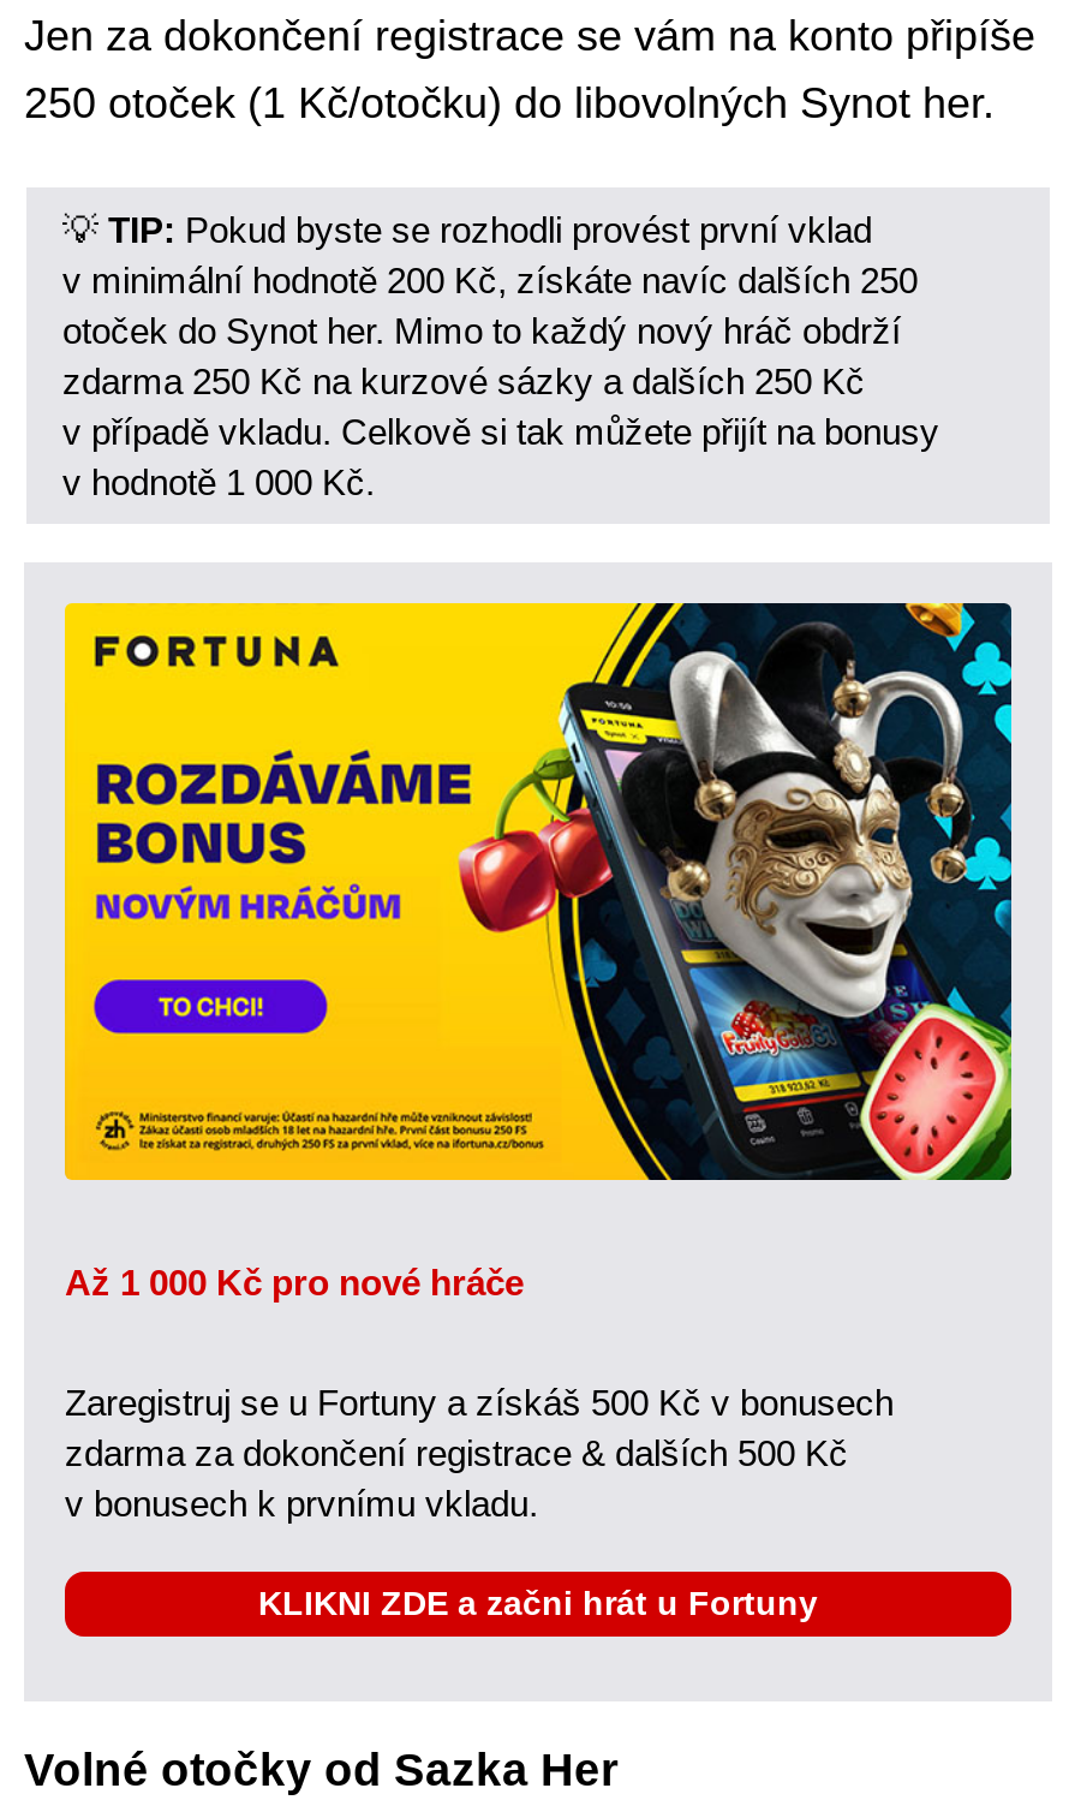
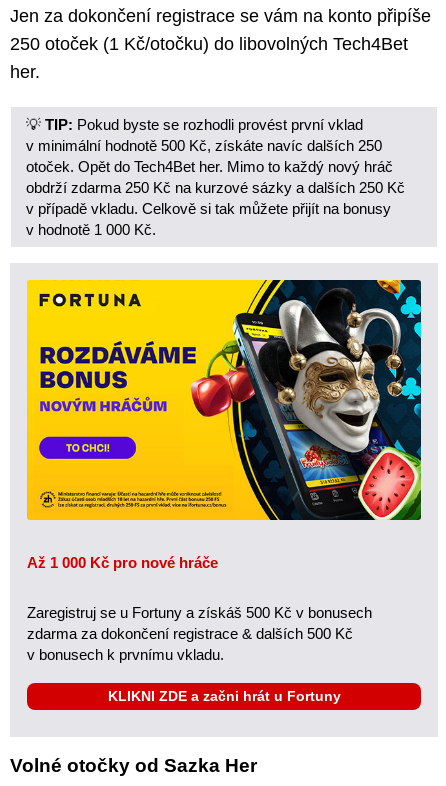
[24,79,995,127] 250 otoček (1 Kč/otočku) do libovolných Synot her. -> [10,34,408,82] 250 otoček (1 Kč/otočku) do libovolných Tech4Bet | her.
[62,260,918,401] v minimální hodnotě 200 Kč, získáte navíc dalších 250 | otoček do Synot her. Mimo to každý nový hráč obdrží | zdarma 250 Kč na kurzové sázky a dalších 250 Kč -> [26,137,405,196] v minimální hodnotě 500 Kč, získáte navíc dalších 250 | otoček. Opět do Tech4Bet her. Mimo to každý nový hráč | obdrží zdarma 250 Kč na kurzové sázky a dalších 250 Kč

